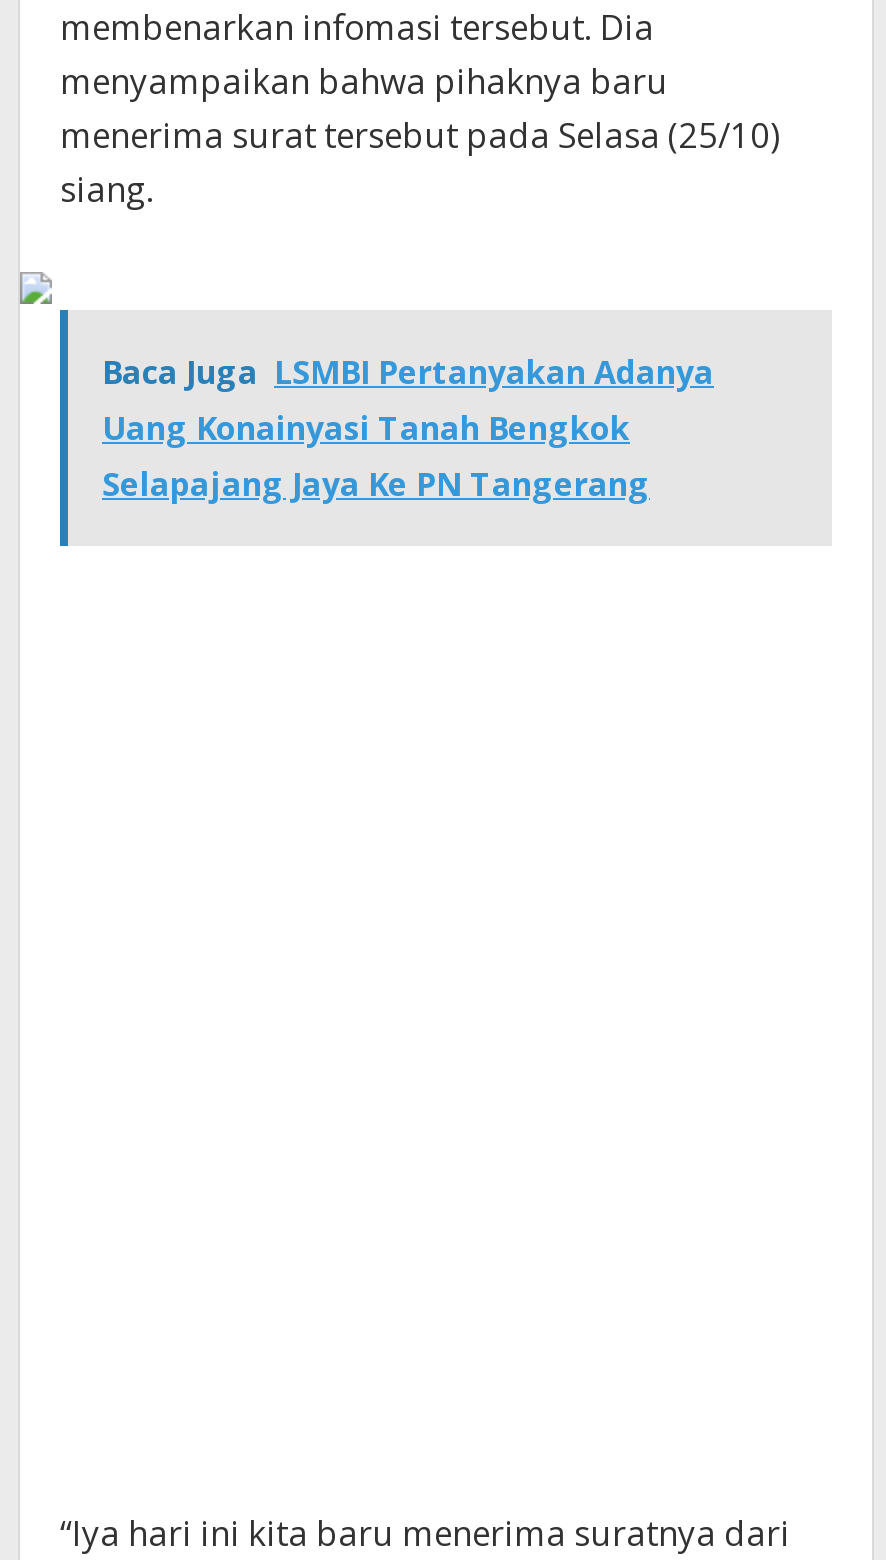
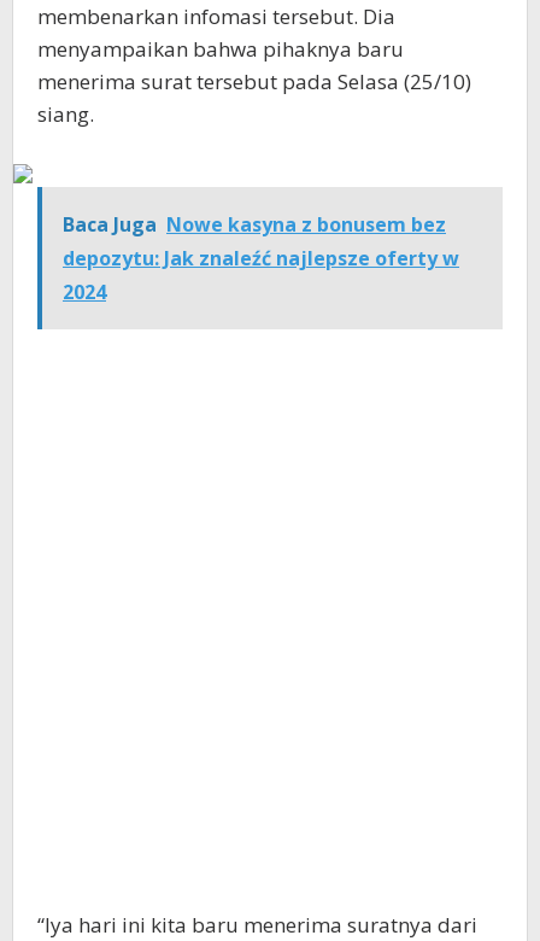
[102,350,714,506] Baca Juga LSMBI Pertanyakan Adanya | Uang Konainyasi Tanah Bengkok | Selapajang Jaya Ke PN Tangerang -> [63,211,459,305] Baca Juga Nowe kasyna z bonusem bez | depozytu: Jak znaleźć najlepsze oferty w | 2024

